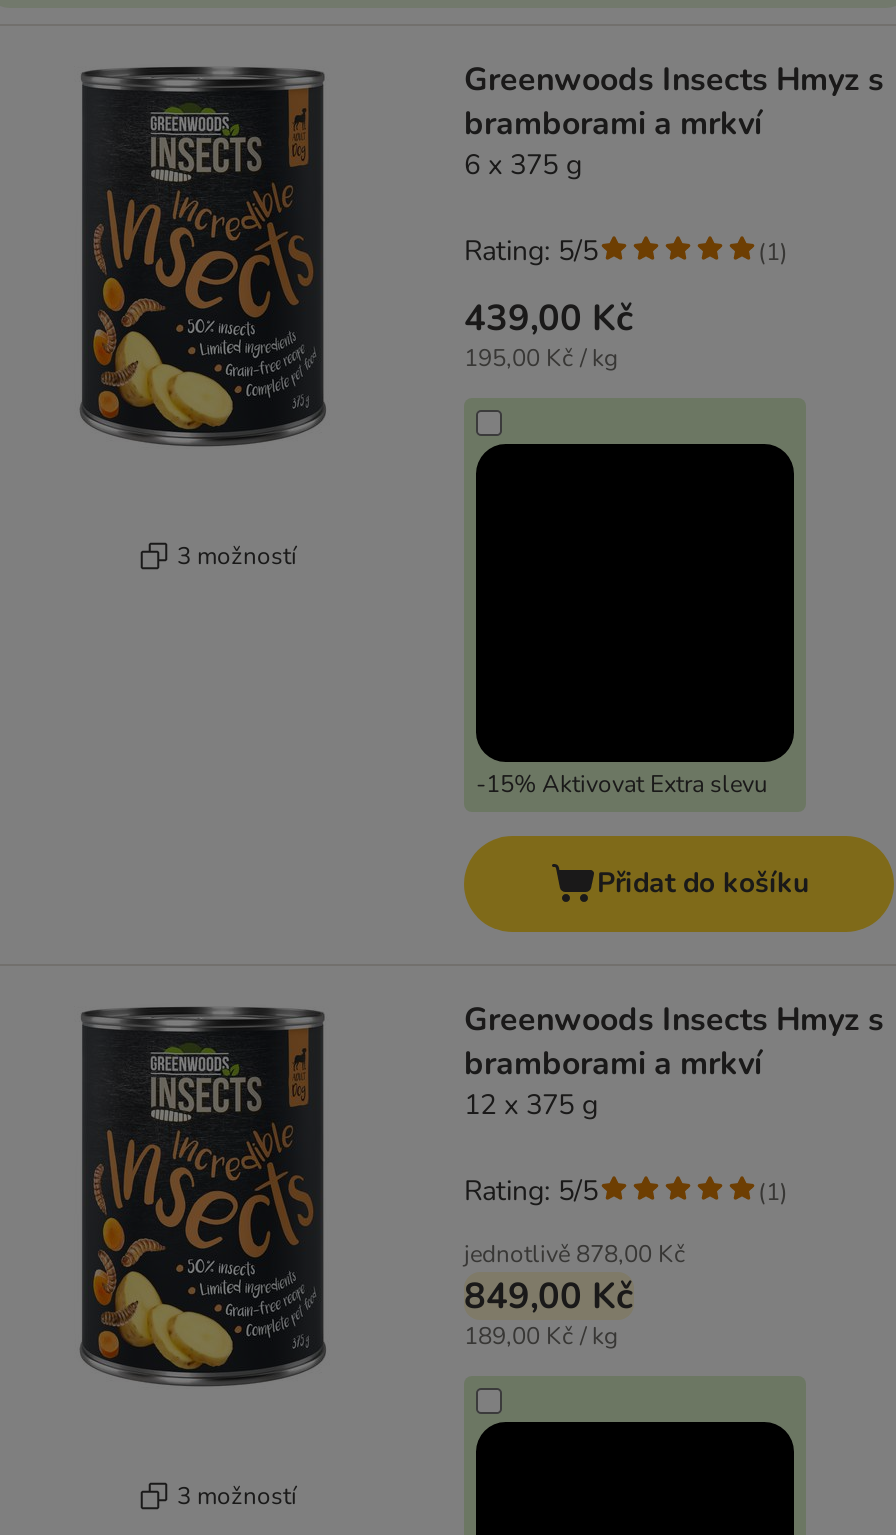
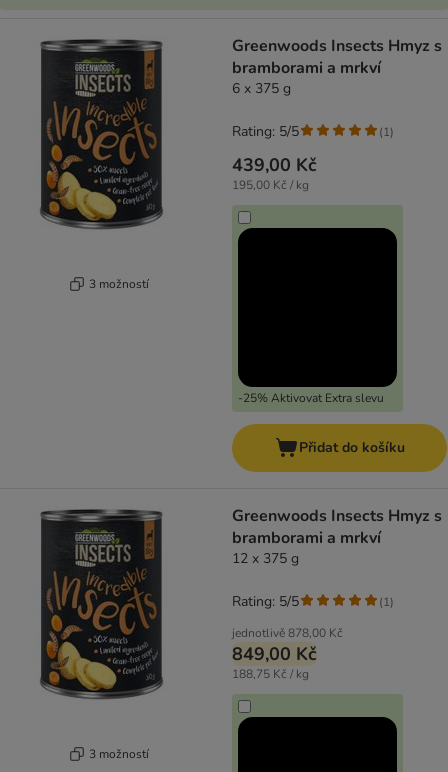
[476,768,768,800] -15% Aktivovat Extra slevu -> [238,390,384,406] -25% Aktivovat Extra slevu
[464,1320,618,1352] 189,00 Kč / kg -> [232,666,309,682] 188,75 Kč / kg

